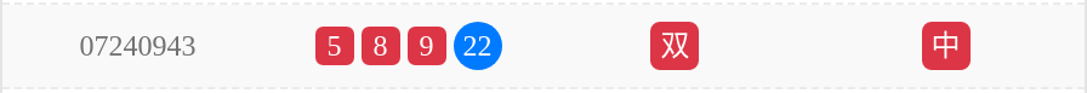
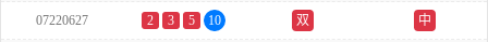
[80,29,196,63] 07240943 -> [36,13,174,28] 07220627 | 2 | 3
[373,29,492,63] 8 | 9 | 22 -> [208,13,221,28] 10

